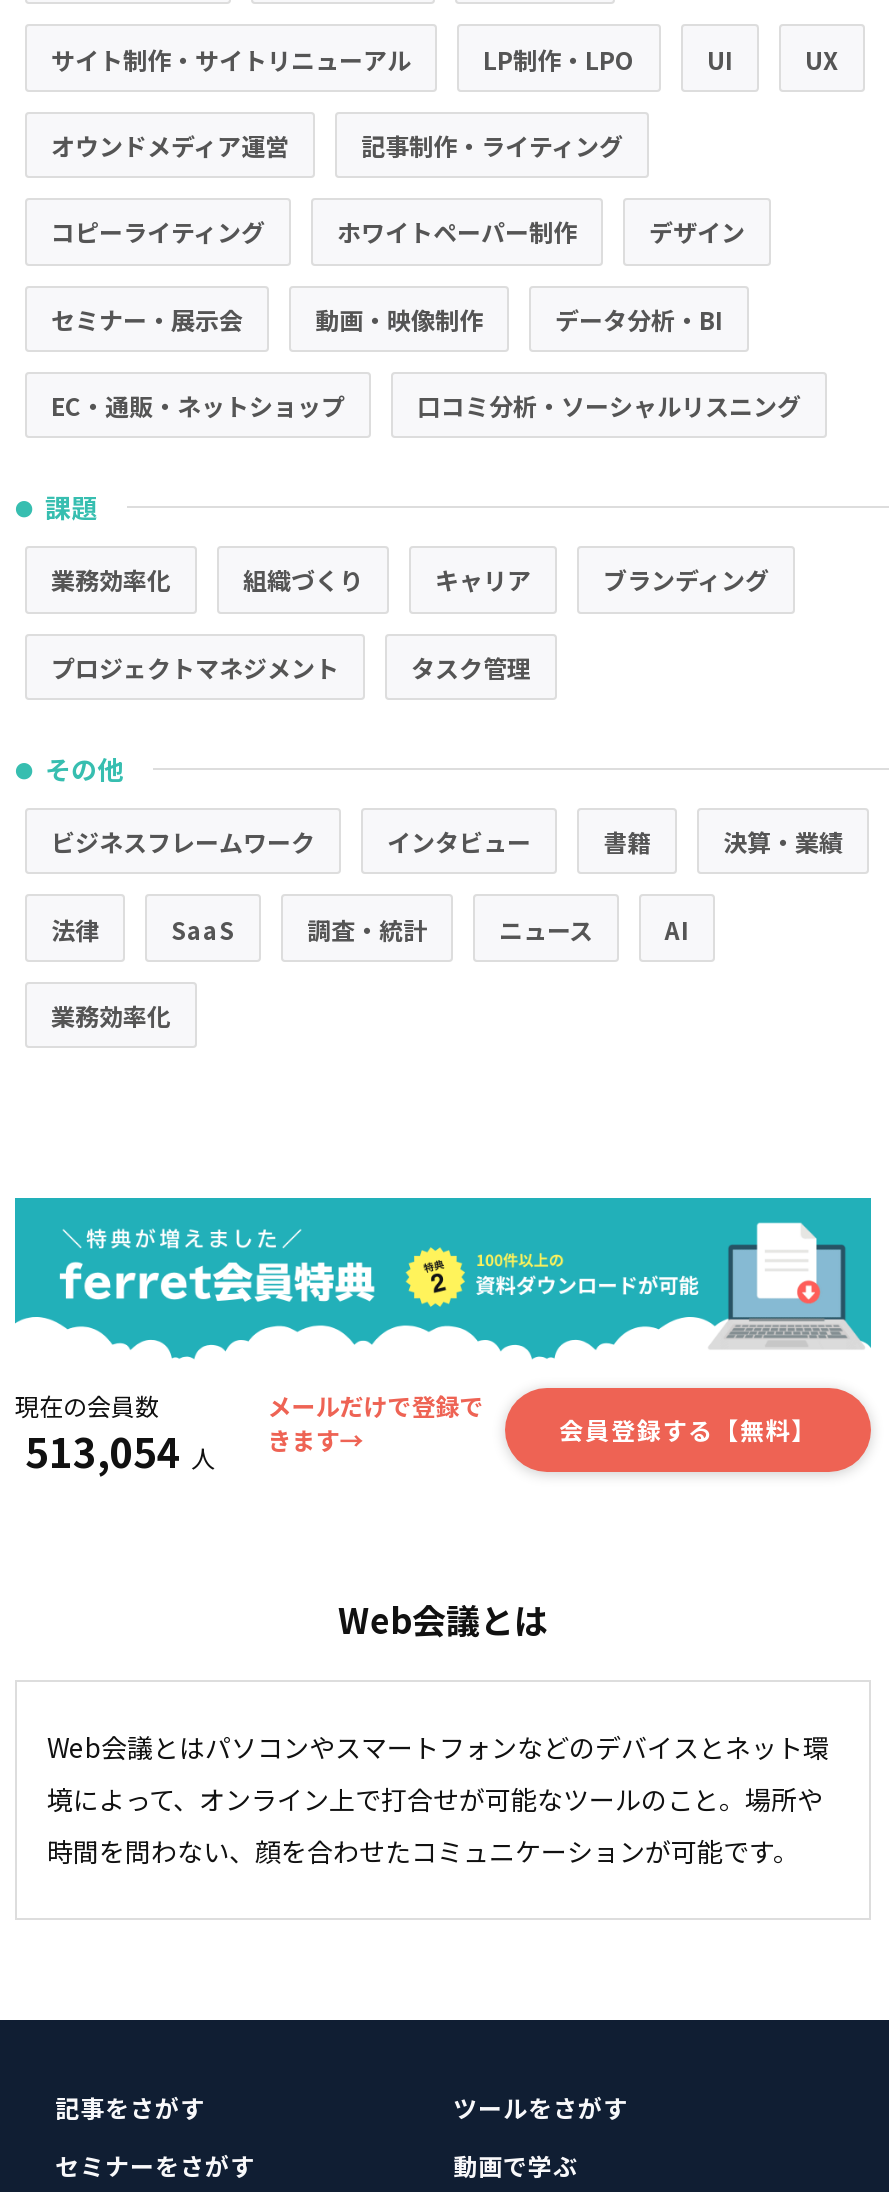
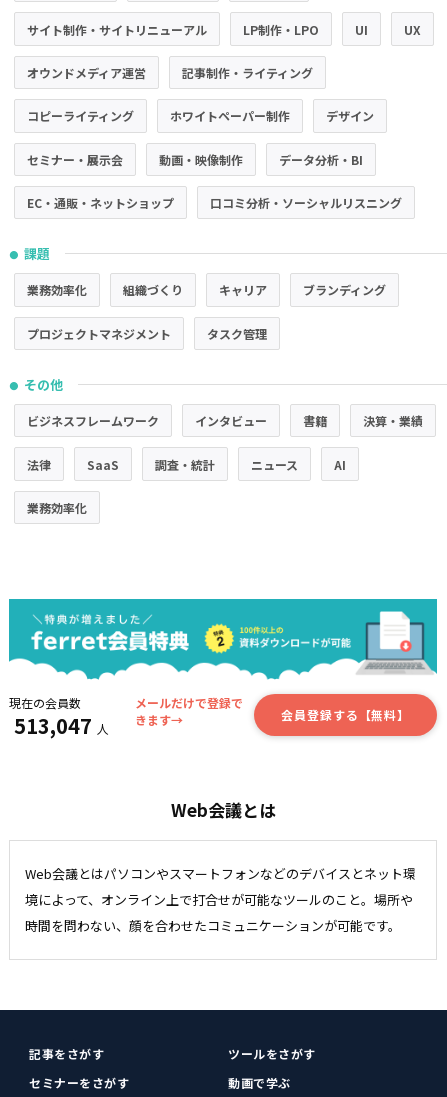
[25,1422,215,1480] 513,054 人 -> [14,711,109,740] 513,047 人

